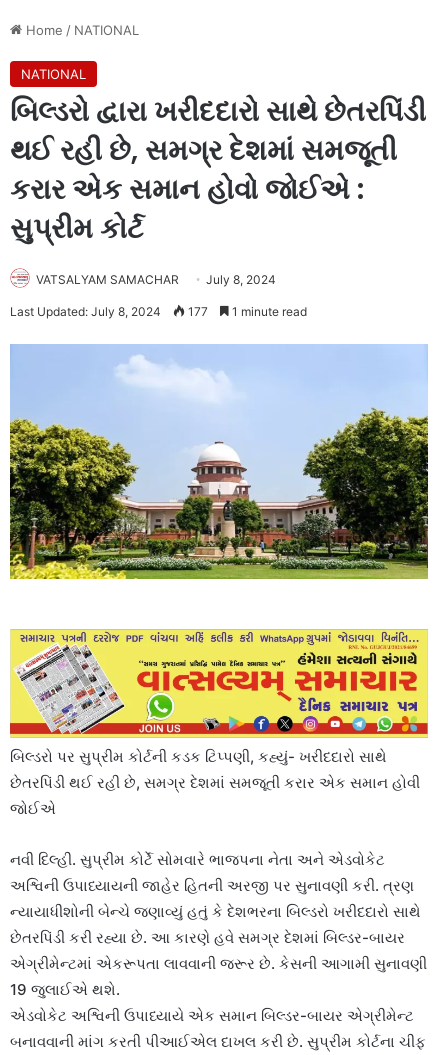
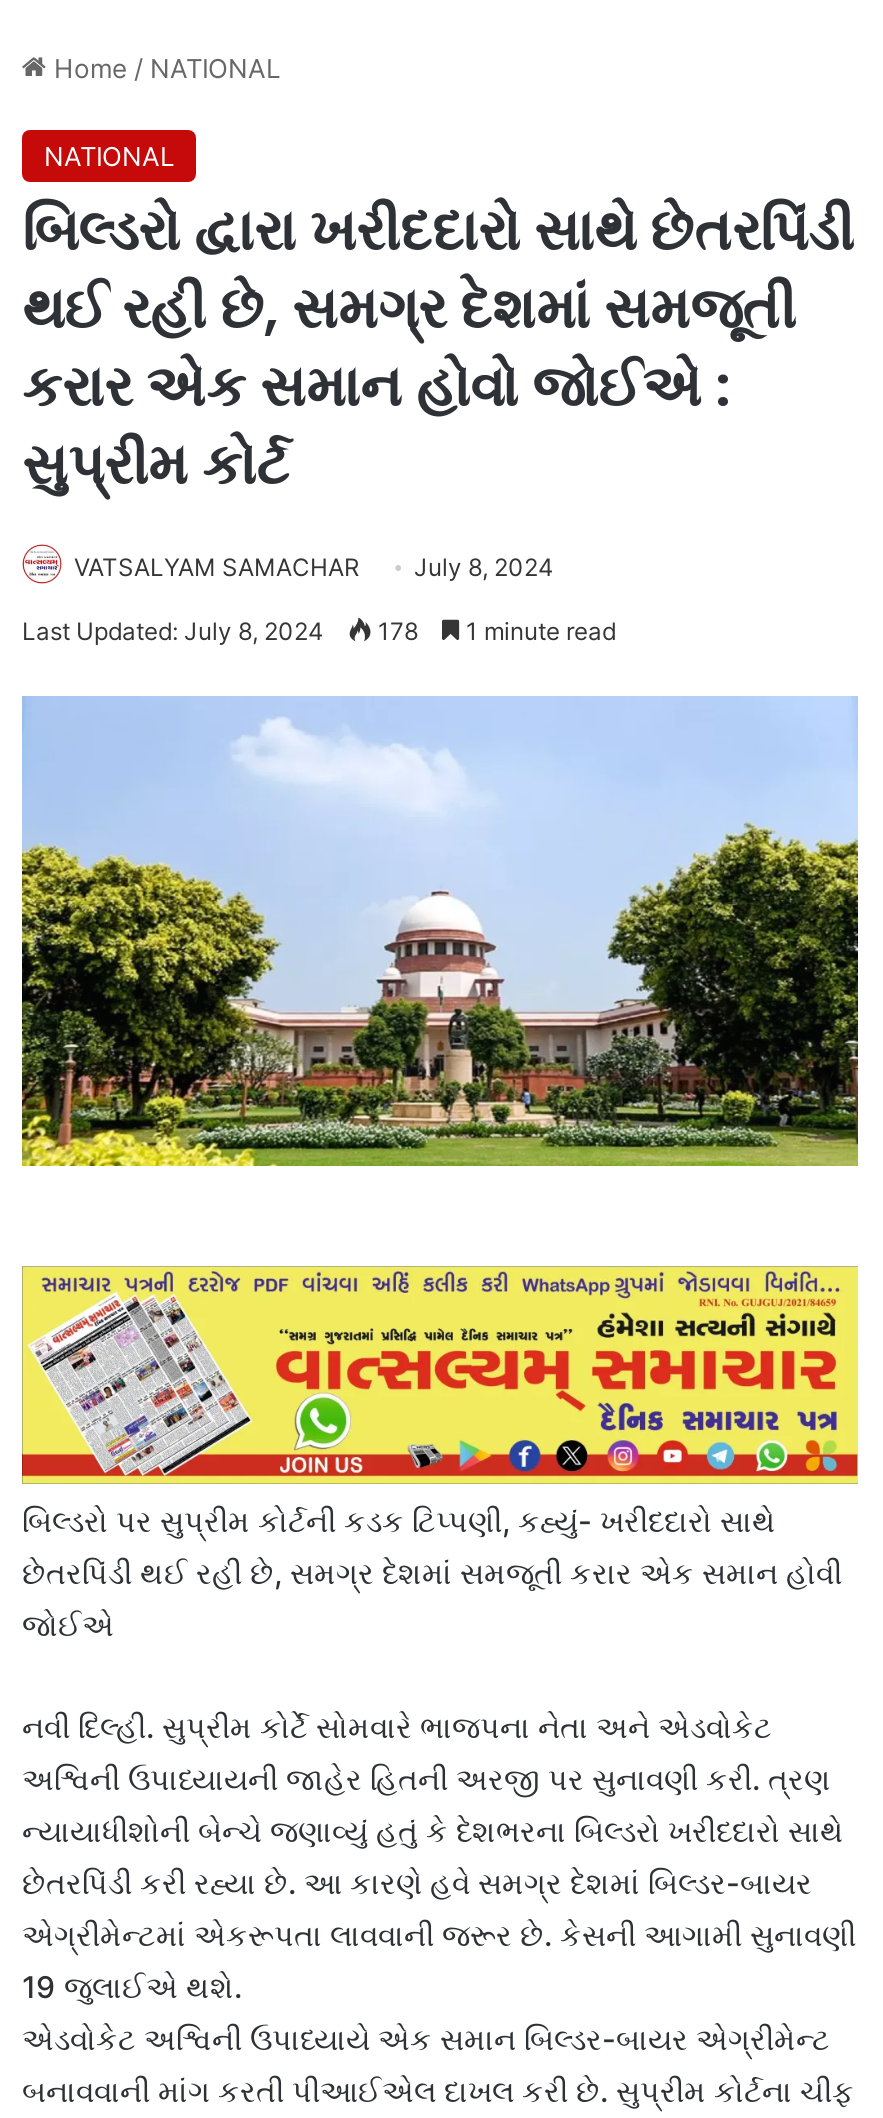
[10,304,307,319] Last Updated: July 8, 2024 177 1 minute read -> [22,615,616,645] Last Updated: July 8, 2024 178 1 minute read

